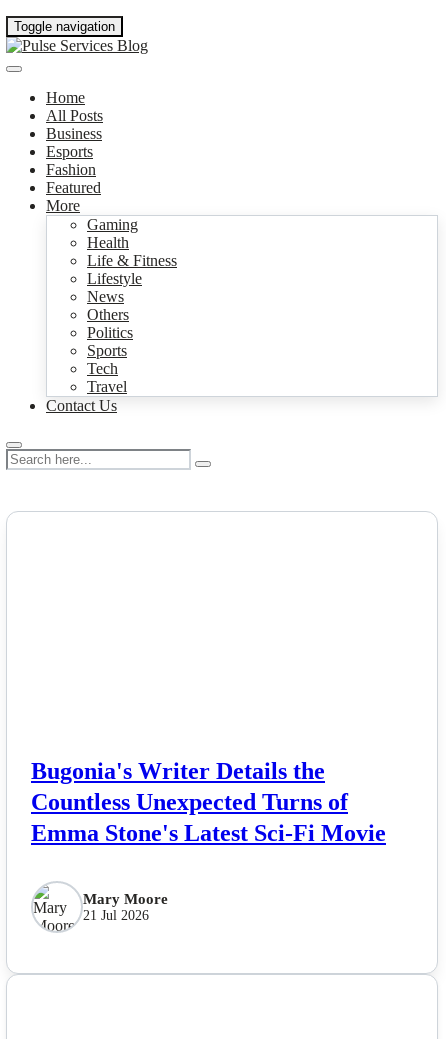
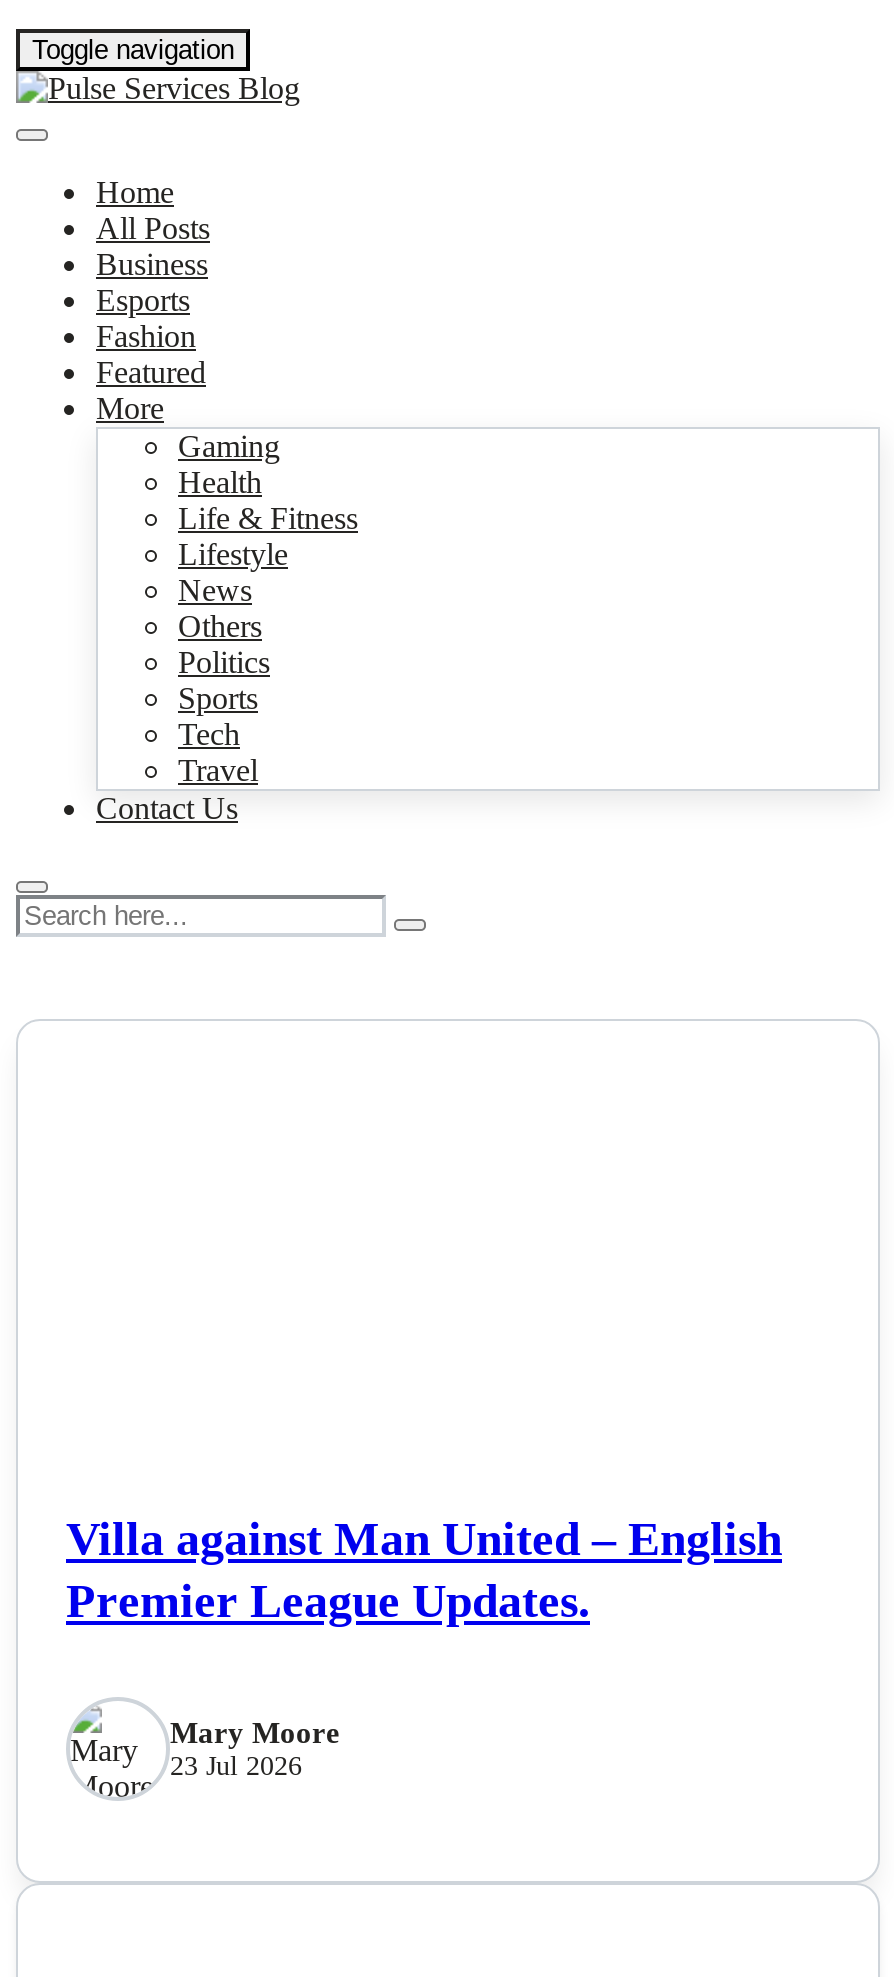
[31,758,386,846] Bugonia's Writer Details the | Countless Unexpected Turns of | Emma Stone's Latest Sci-Fi Movie -> [66,1513,782,1627] Villa against Man United – English | Premier League Updates.
[83,908,149,923] 21 Jul 2026 -> [170,1751,302,1781] 23 Jul 2026

